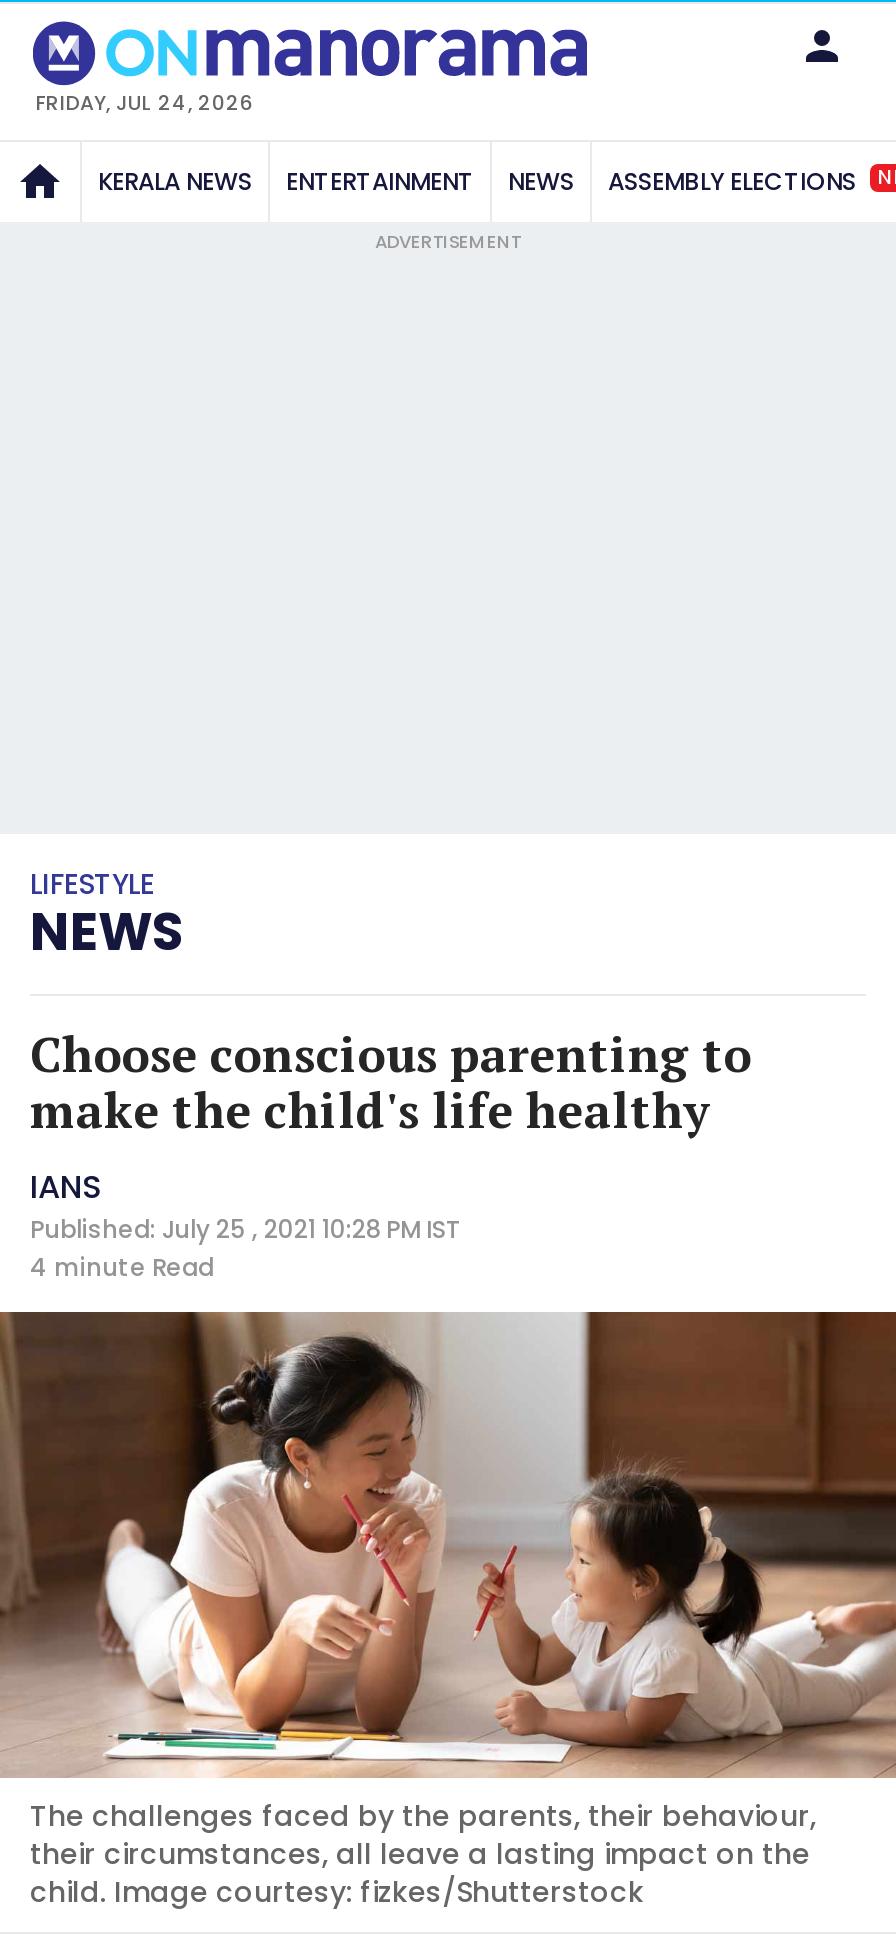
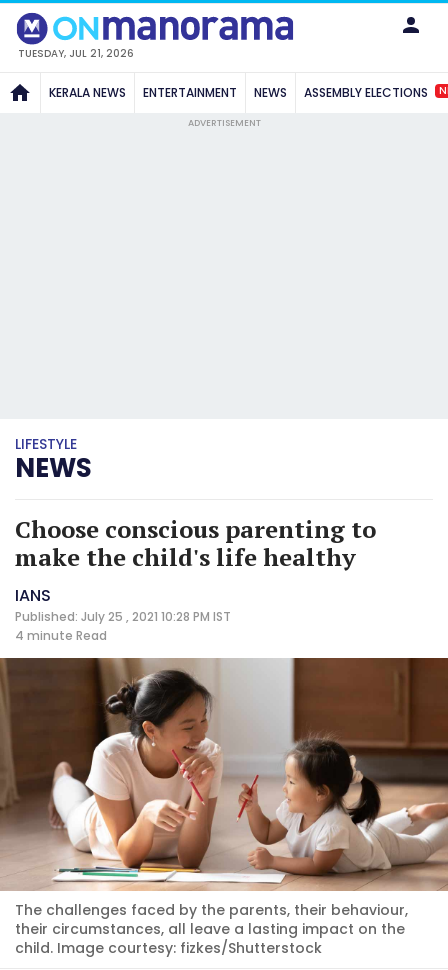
[36,87,254,117] FRIDAY, JUL 24, 2026 -> [18,46,134,61] TUESDAY, JUL 21, 2026

